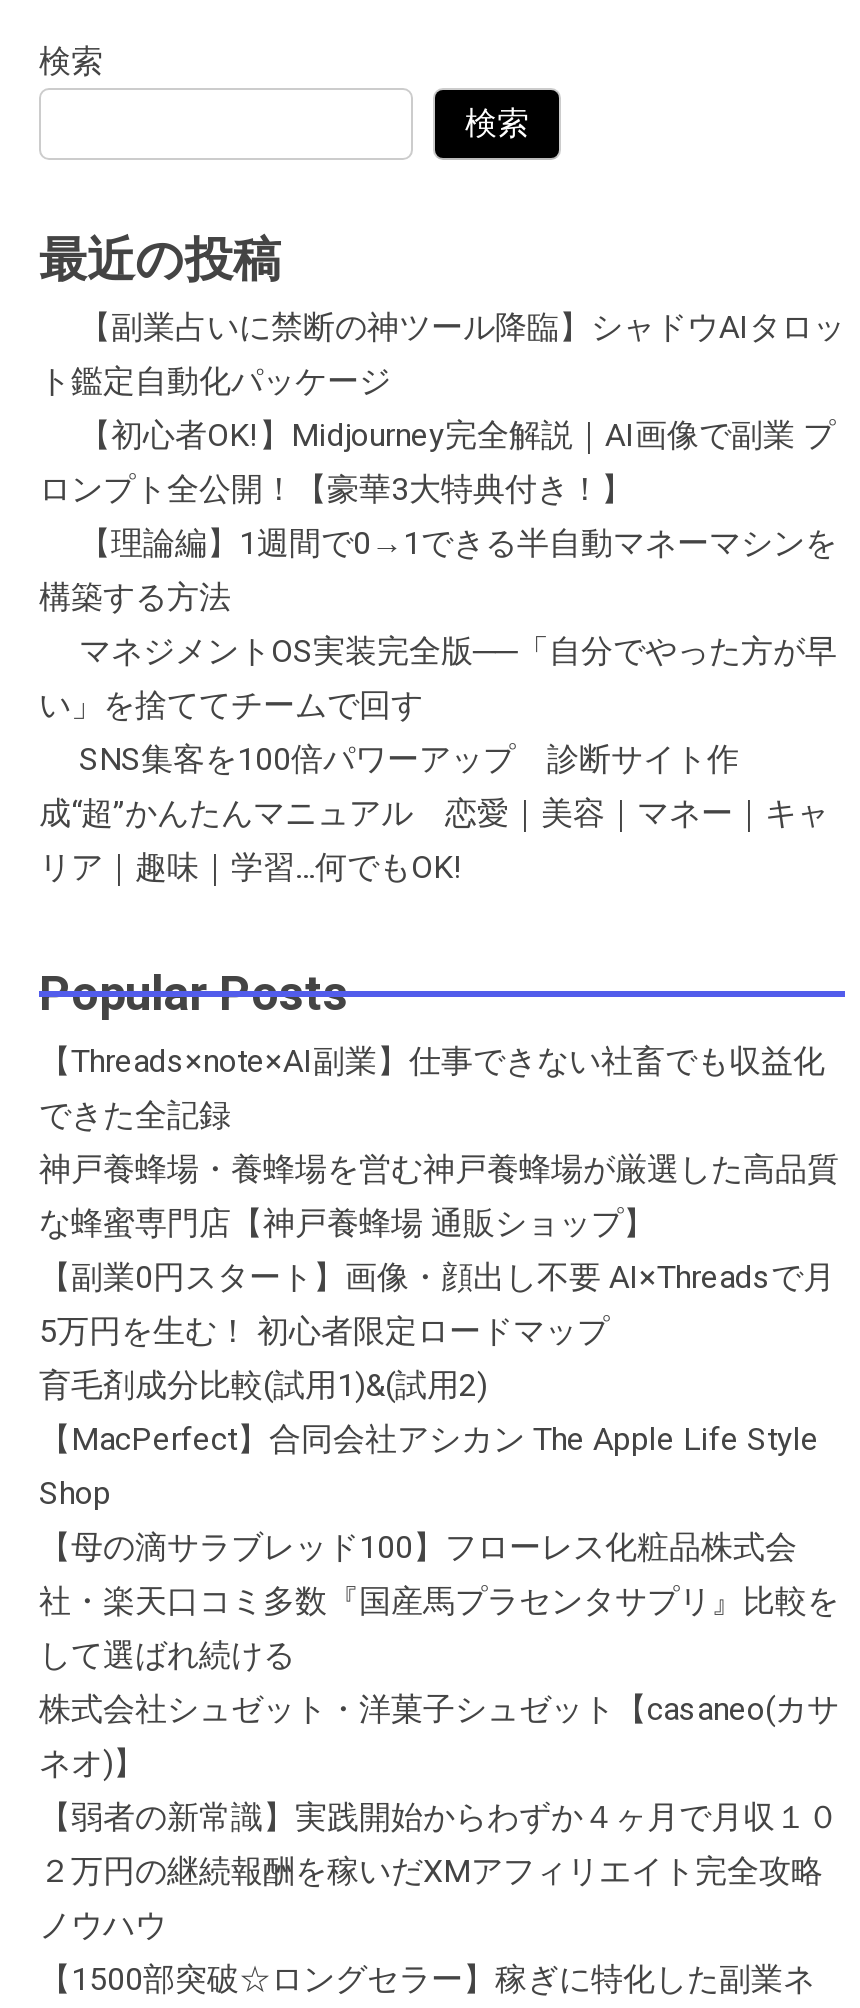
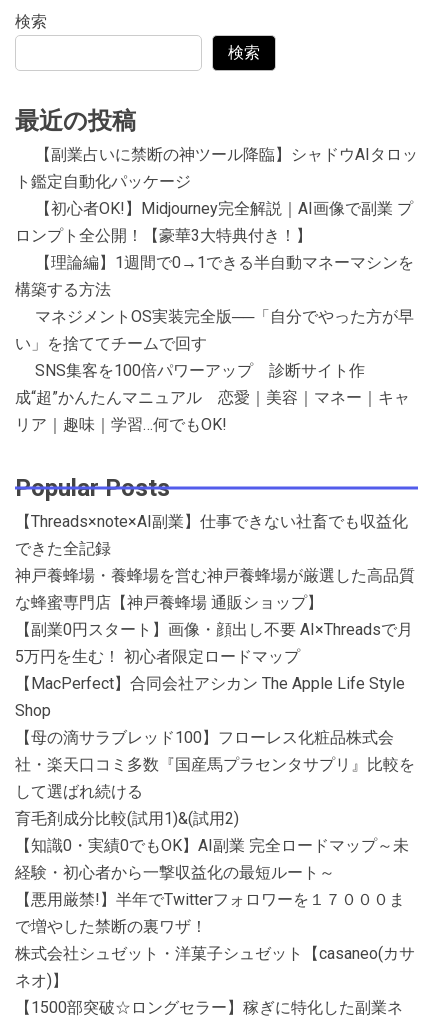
moved [39,1365,487,1403] -> [15,808,239,827]: 育毛剤成分比較(試用1)&(試用2)
moved [39,1419,839,1673] -> [15,673,415,800]: 【MacPerfect】合同会社アシカン The Apple Life Style | Shop | 【母の滴サラブレッド100】フローレス化粧品株式会 | 社・楽天口コミ多数『国産馬プラセンタサプリ』比較を | して選ばれ続ける
none -> [15,835,409,935] 【知識0・実績0でもOK】AI副業 完全ロードマップ～未 | 経験・初心者から一撃収益化の最短ルート～ | 【悪用厳禁!】半年でTwitterフォロワーを１７０００ま | で増やした禁断の裏ワザ！
moved [39,1689,839,1781] -> [15,943,415,989]: 株式会社シュゼット・洋菓子シュゼット【casaneo(カサ | ネオ)】
[39,1797,839,1943] 【弱者の新常識】実践開始からわずか４ヶ月で月収１０ | ２万円の継続報酬を稼いだXMアフィリエイト完全攻略 | ノウハウ -> none

